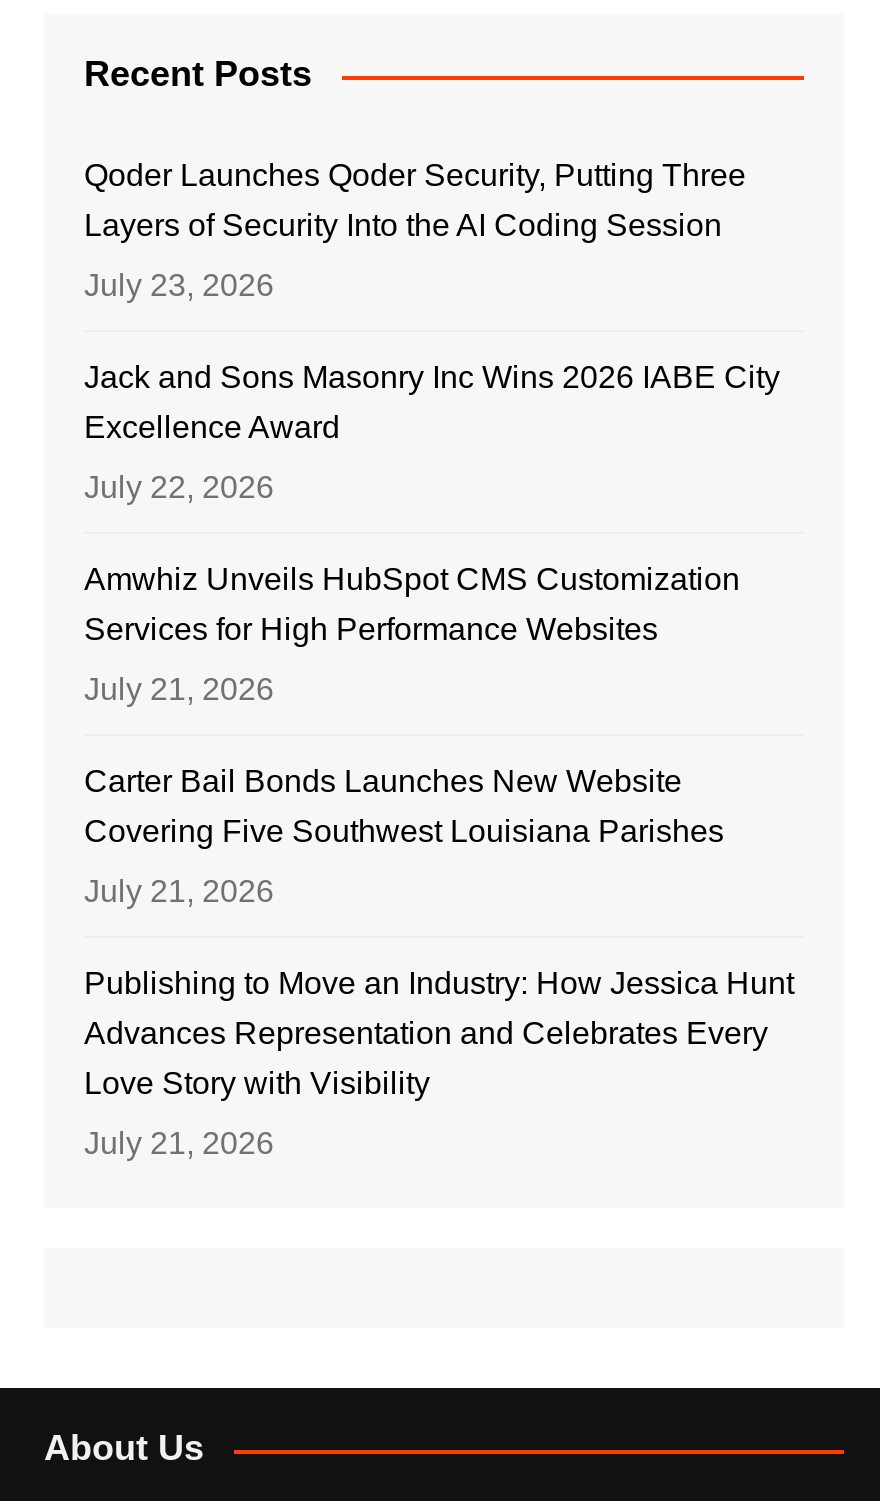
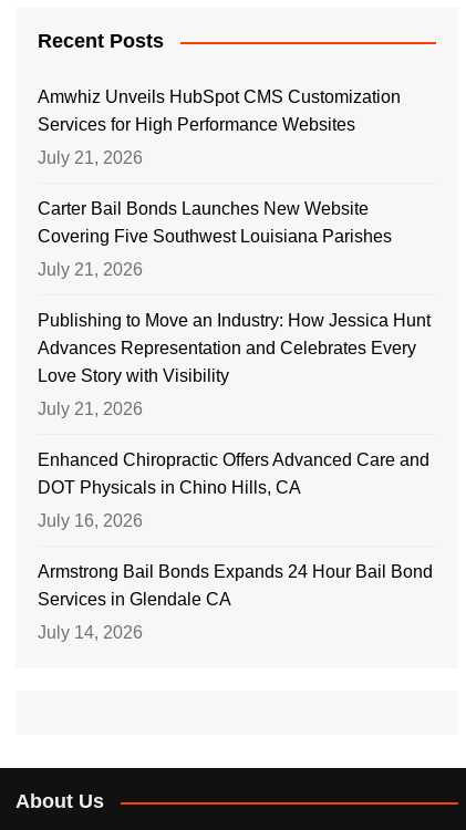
[84,158,780,504] Qoder Launches Qoder Security, Putting Three | Layers of Security Into the AI Coding Session | July 23, 2026 | Jack and Sons Masonry Inc Wins 2026 IABE City | Excellence Award | July 22, 2026 -> none
moved [84,562,794,1160] -> [38,88,431,419]: Amwhiz Unveils HubSpot CMS Customization | Services for High Performance Websites | July 21, 2026 | ... | Love Story with Visibility | July 21, 2026
none -> [38,451,433,642] Enhanced Chiropractic Offers Advanced Care and | DOT Physicals in Chino Hills, CA | July 16, 2026 | Armstrong Bail Bonds Expands 24 Hour Bail Bond | Services in Glendale CA | July 14, 2026

